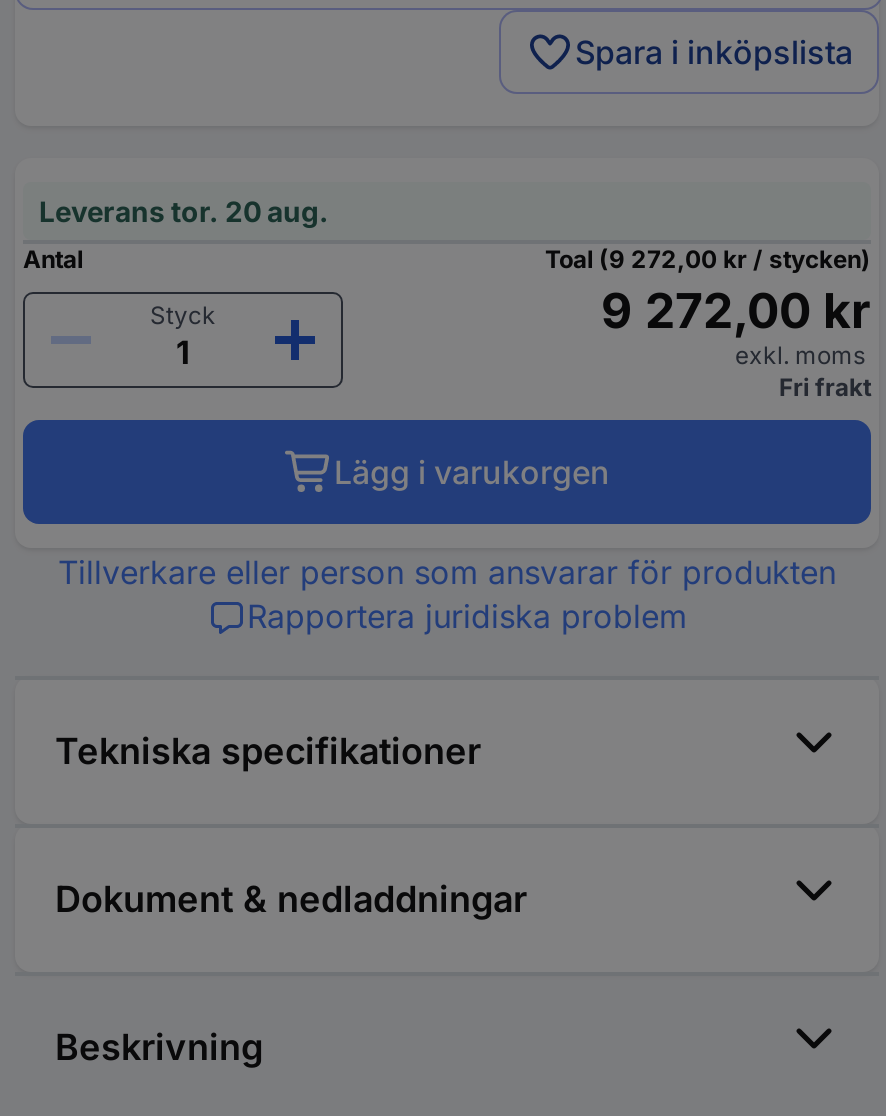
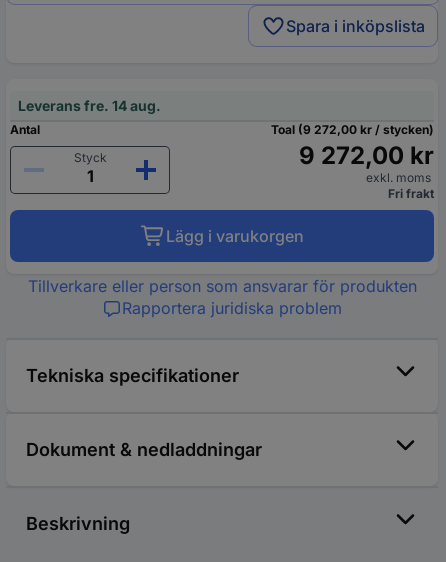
[39,194,329,228] Leverans tor. 20 aug. -> [18,97,161,114] Leverans fre. 14 aug.

